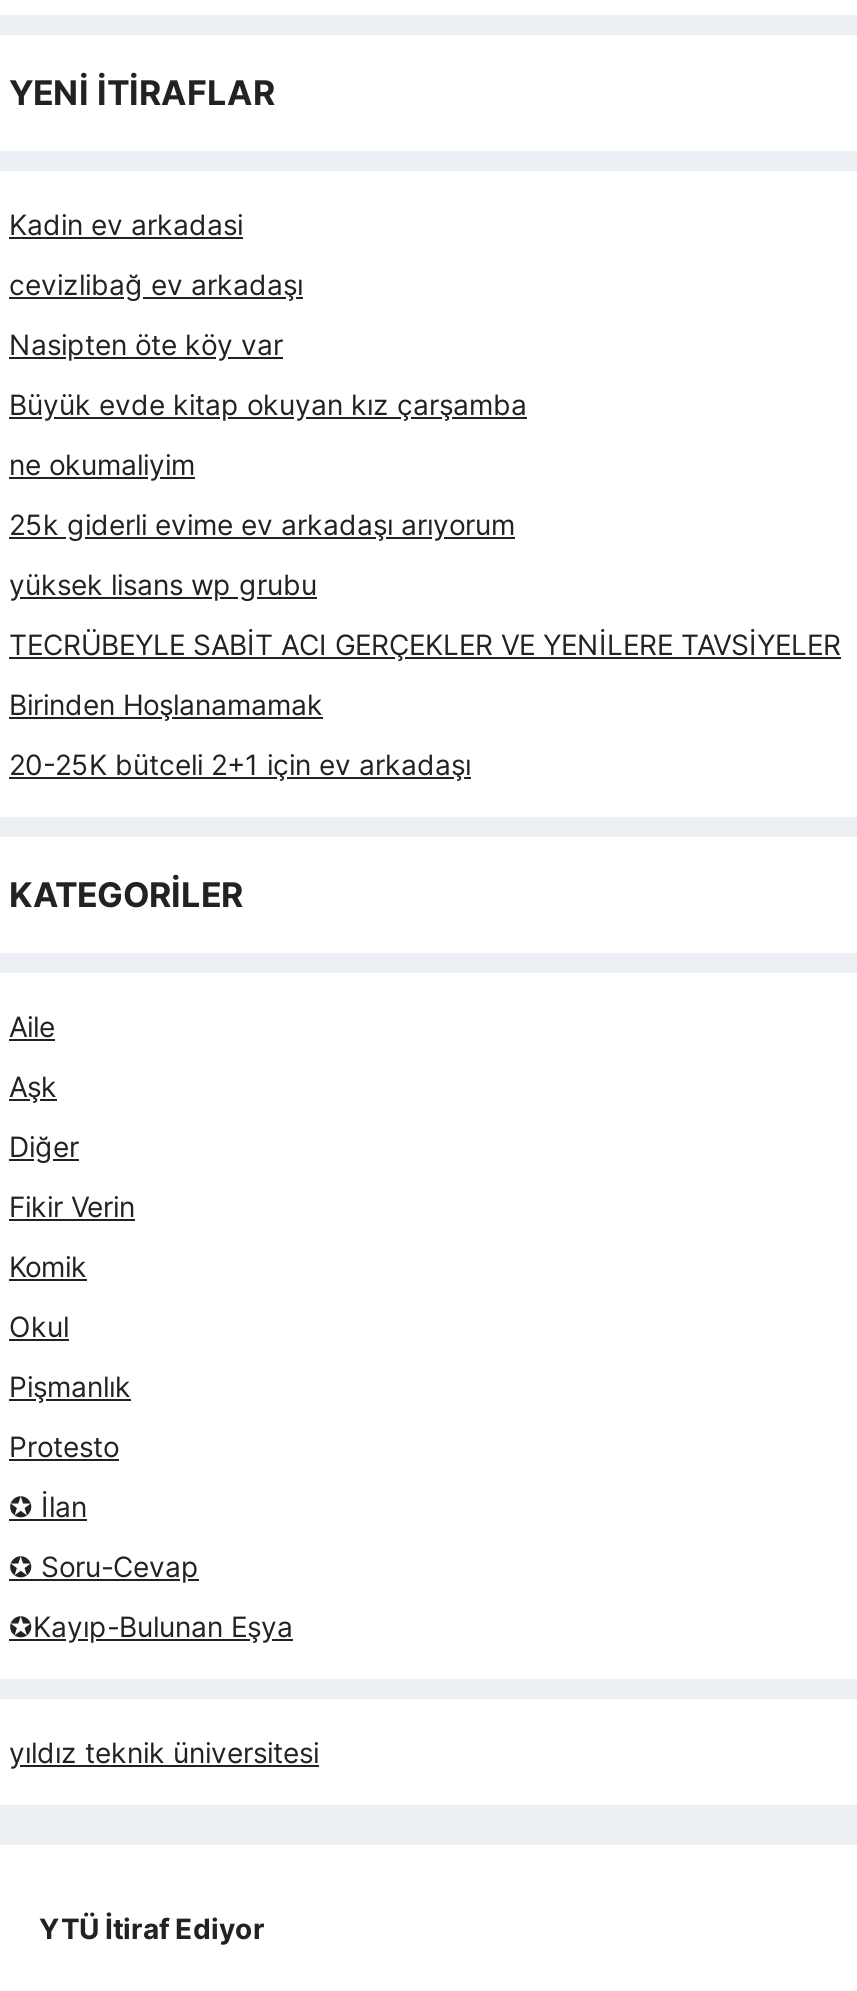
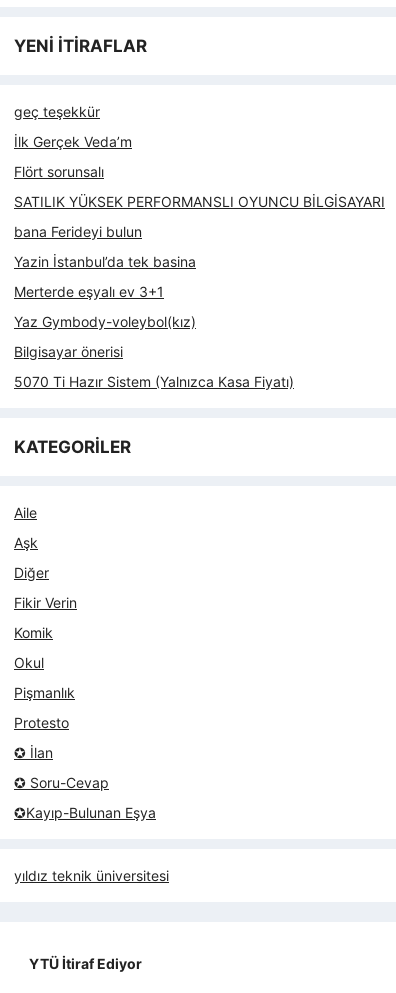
[9,207,243,241] Kadin ev arkadasi -> [14,103,100,120] geç teşekkür
[9,267,303,301] cevizlibağ ev arkadaşı -> [14,133,132,150] İlk Gerçek Veda’m
[9,327,283,361] Nasipten öte köy var -> [14,163,104,180] Flört sorunsalı
[9,387,527,421] Büyük evde kitap okuyan kız çarşamba -> [14,193,385,210] SATILIK YÜKSEK PERFORMANSLI OYUNCU BİLGİSAYARI
[9,447,195,481] ne okumaliyim -> [14,223,142,240] bana Ferideyi bulun
[9,507,515,541] 25k giderli evime ev arkadaşı arıyorum -> [14,253,196,270] Yazin İstanbul’da tek basina
[9,567,317,601] yüksek lisans wp grubu -> [14,283,164,300] Merterde eşyalı ev 3+1
[9,627,841,661] TECRÜBEYLE SABİT ACI GERÇEKLER VE YENİLERE TAVSİYELER -> [14,313,196,330] Yaz Gymbody-voleybol(kız)
[9,687,323,721] Birinden Hoşlanamamak -> [14,343,123,360] Bilgisayar önerisi
[9,747,471,781] 20-25K bütceli 2+1 için ev arkadaşı -> [14,373,294,390] 5070 Ti Hazır Sistem (Yalnızca Kasa Fiyatı)

